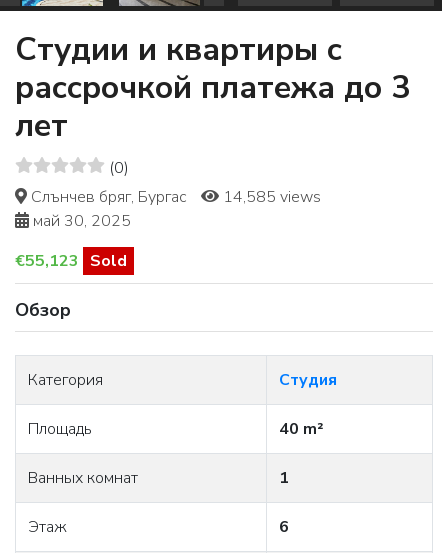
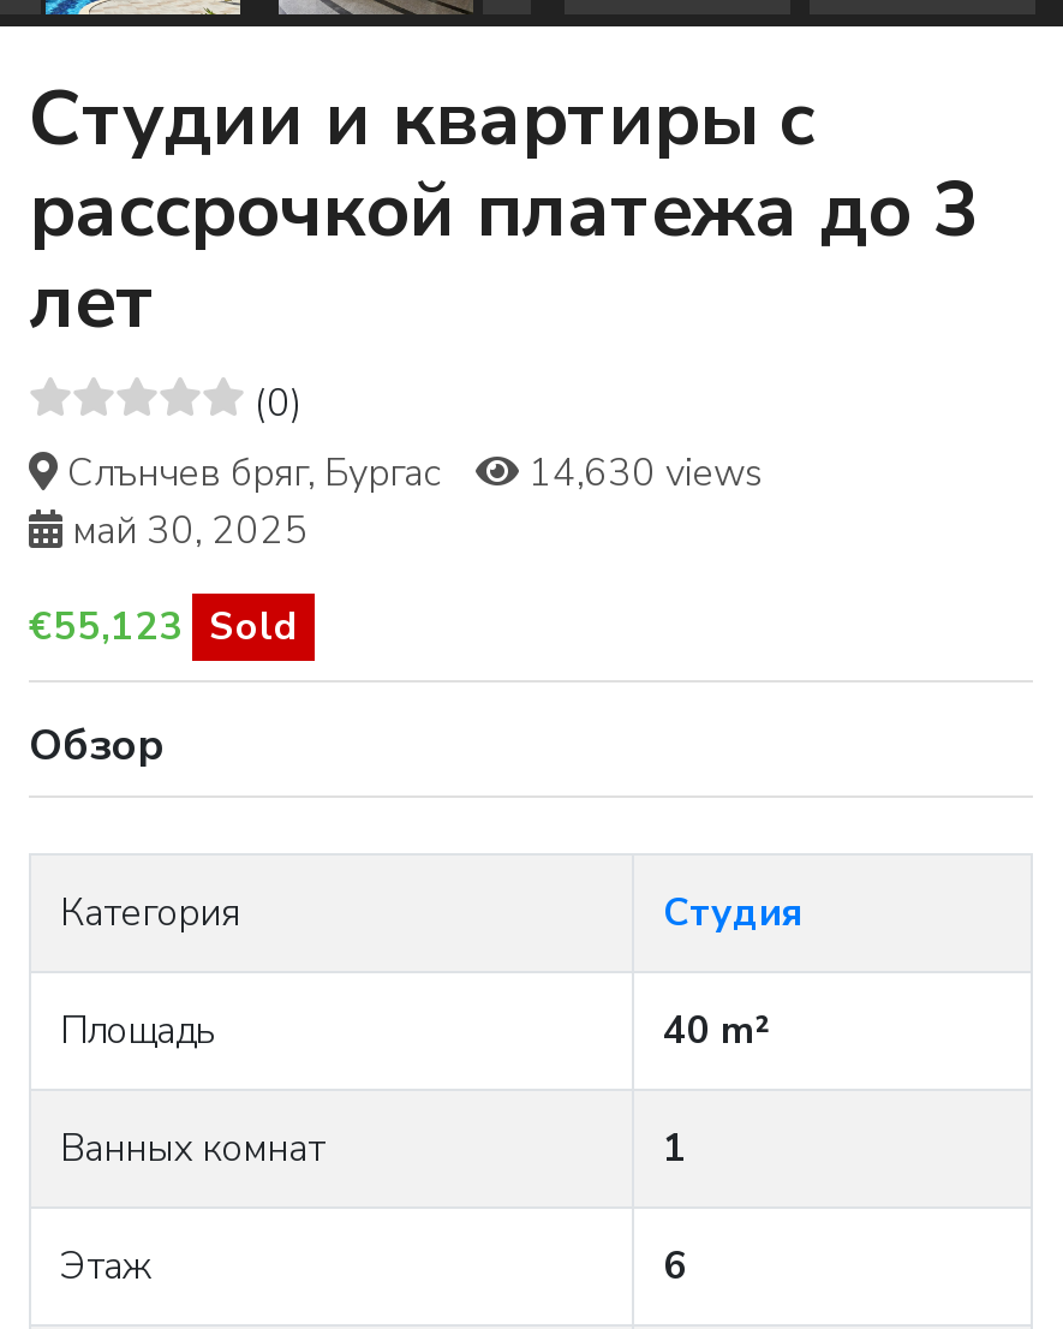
[27,186,321,208] Слънчев бряг, Бургас 14,585 views -> [58,447,764,500] Слънчев бряг, Бургас 14,630 views

